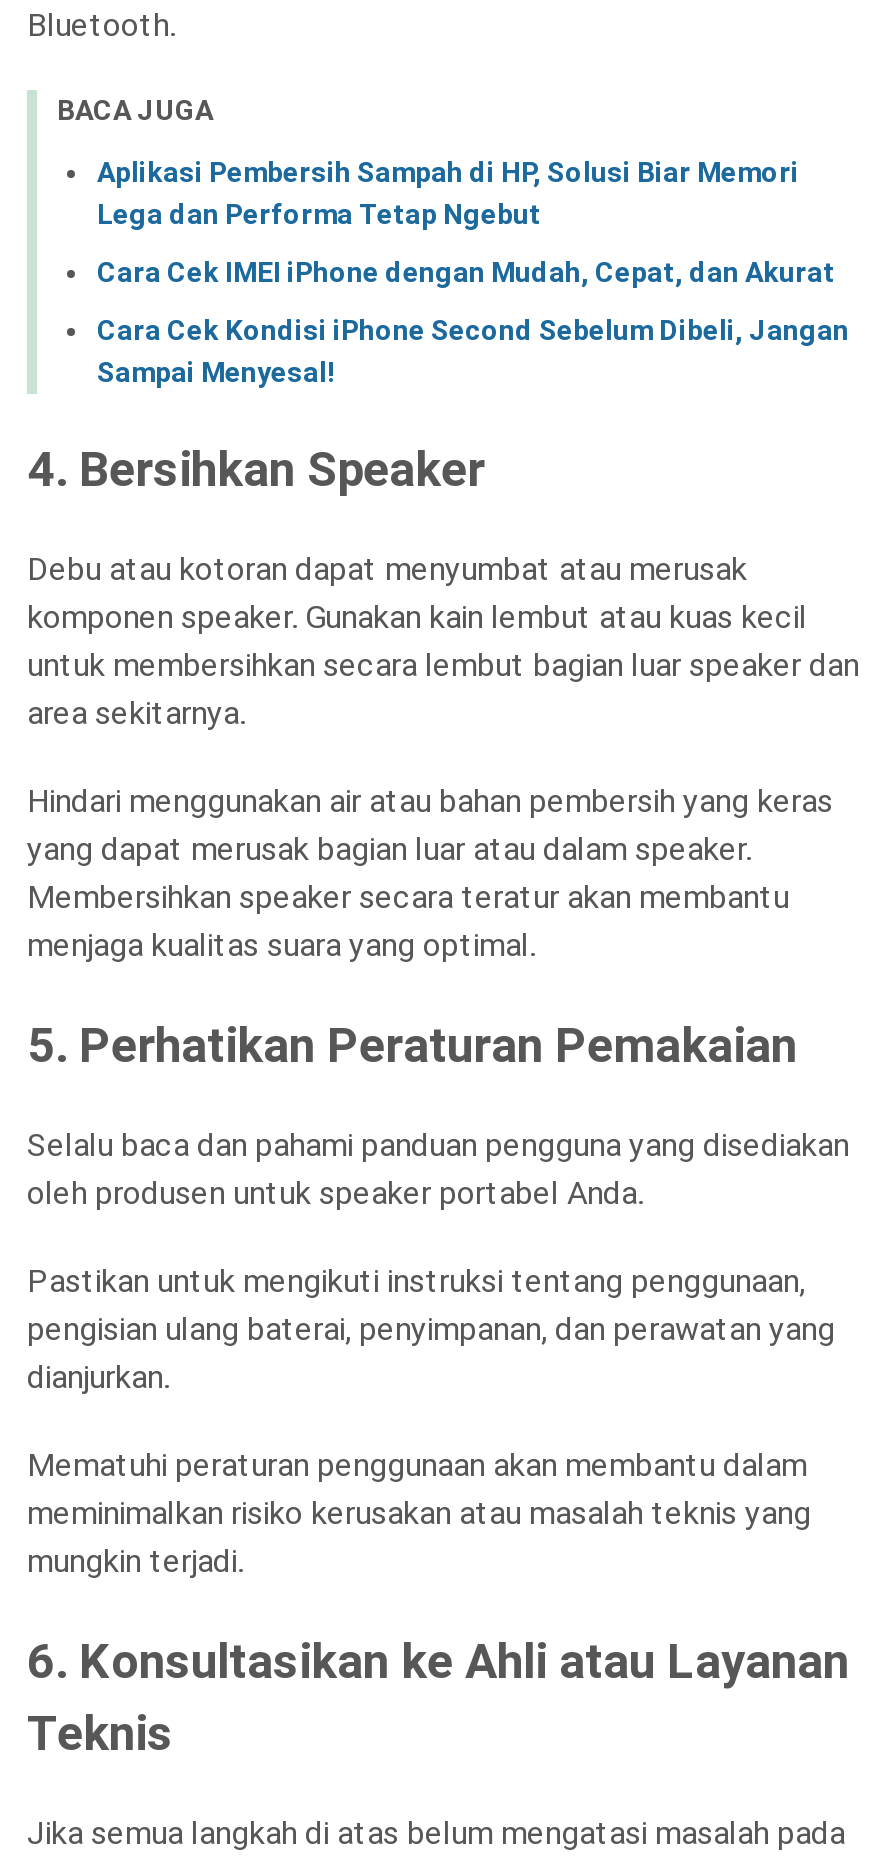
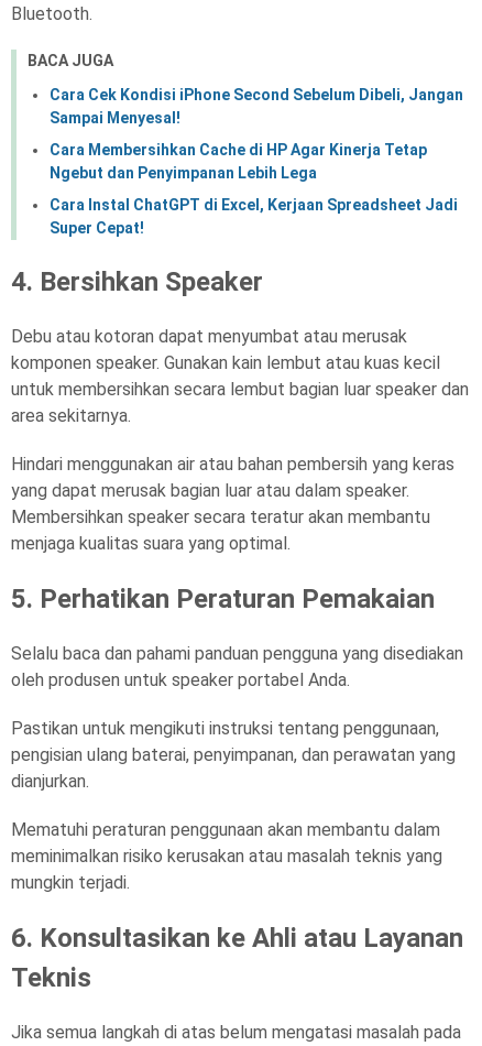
[97,156,835,288] Aplikasi Pembersih Sampah di HP, Solusi Biar Memori | Lega dan Performa Tetap Ngebut | Cara Cek IMEI iPhone dengan Mudah, Cepat, dan Akurat -> none
moved [97,314,849,388] -> [50,86,463,127]: Cara Cek Kondisi iPhone Second Sebelum Dibeli, Jangan | Sampai Menyesal!
none -> [50,141,458,237] Cara Membersihkan Cache di HP Agar Kinerja Tetap | Ngebut dan Penyimpanan Lebih Lega | Cara Instal ChatGPT di Excel, Kerjaan Spreadsheet Jadi | Super Cepat!

